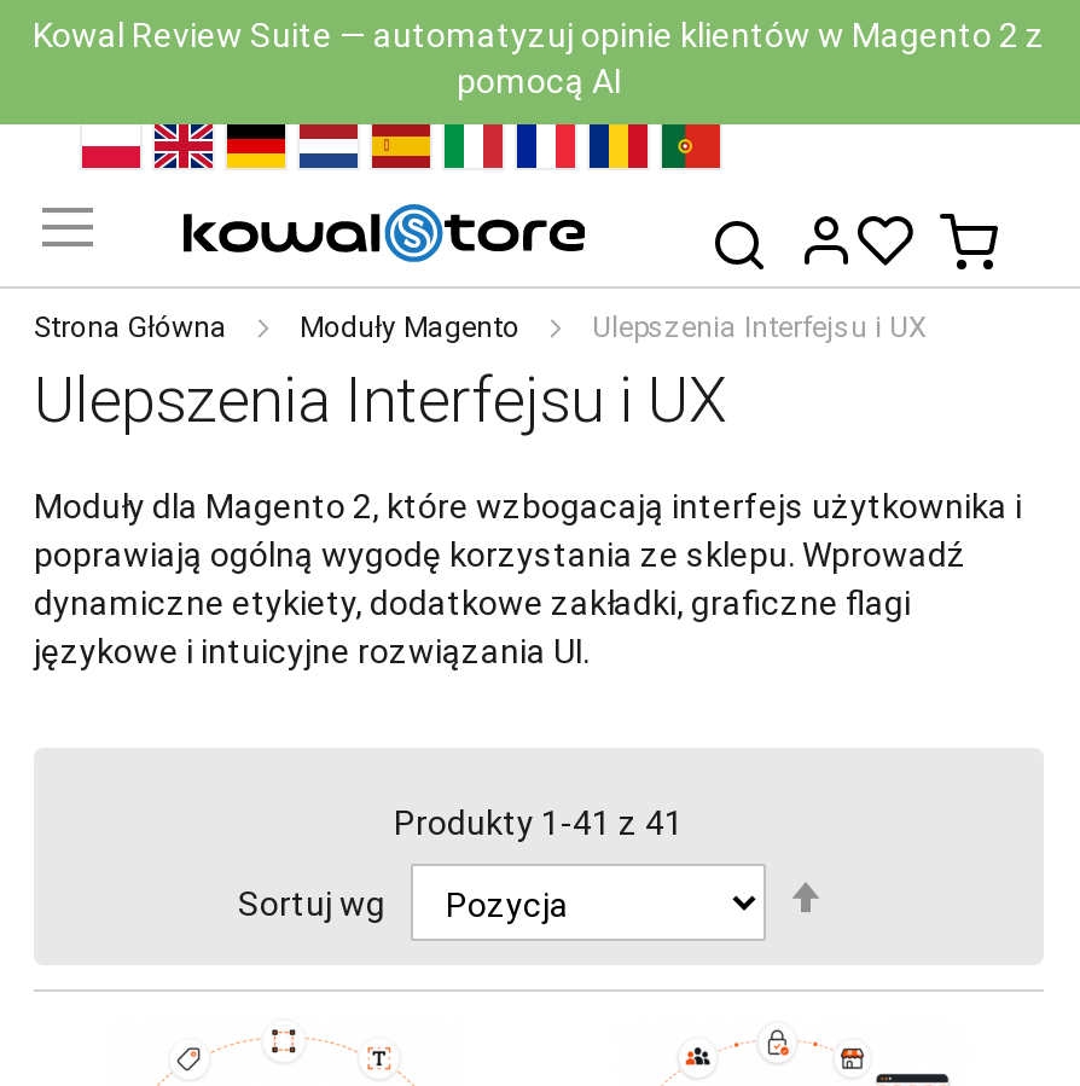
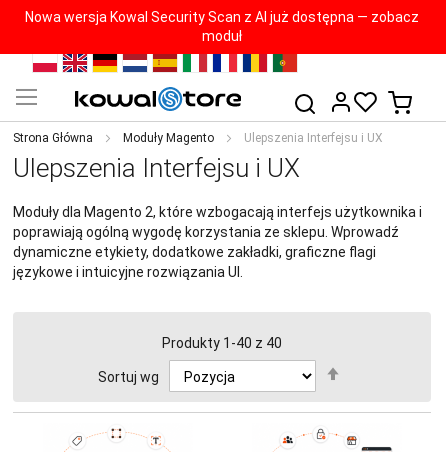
[33,16,1045,100] Kowal Review Suite — automatyzuj opinie klientów w Magento 2 z | pomocą AI -> [25,9,419,44] Nowa wersja Kowal Security Scan z AI już dostępna — zobacz | moduł
[394,803,684,842] Produkty 1 -41 z 41 -> [162,335,282,351] Produkty 1 -40 z 40

